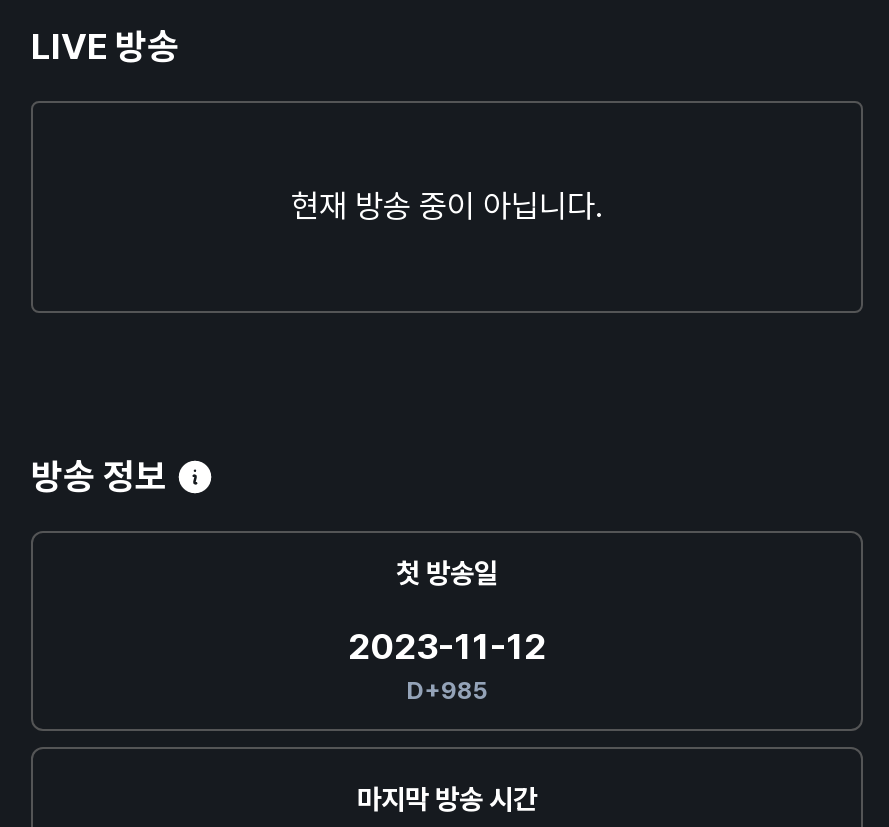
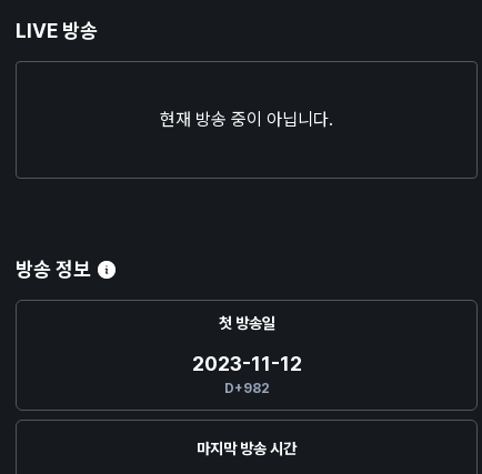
[407,677,487,705] D+985 -> [224,381,269,396] D+982

